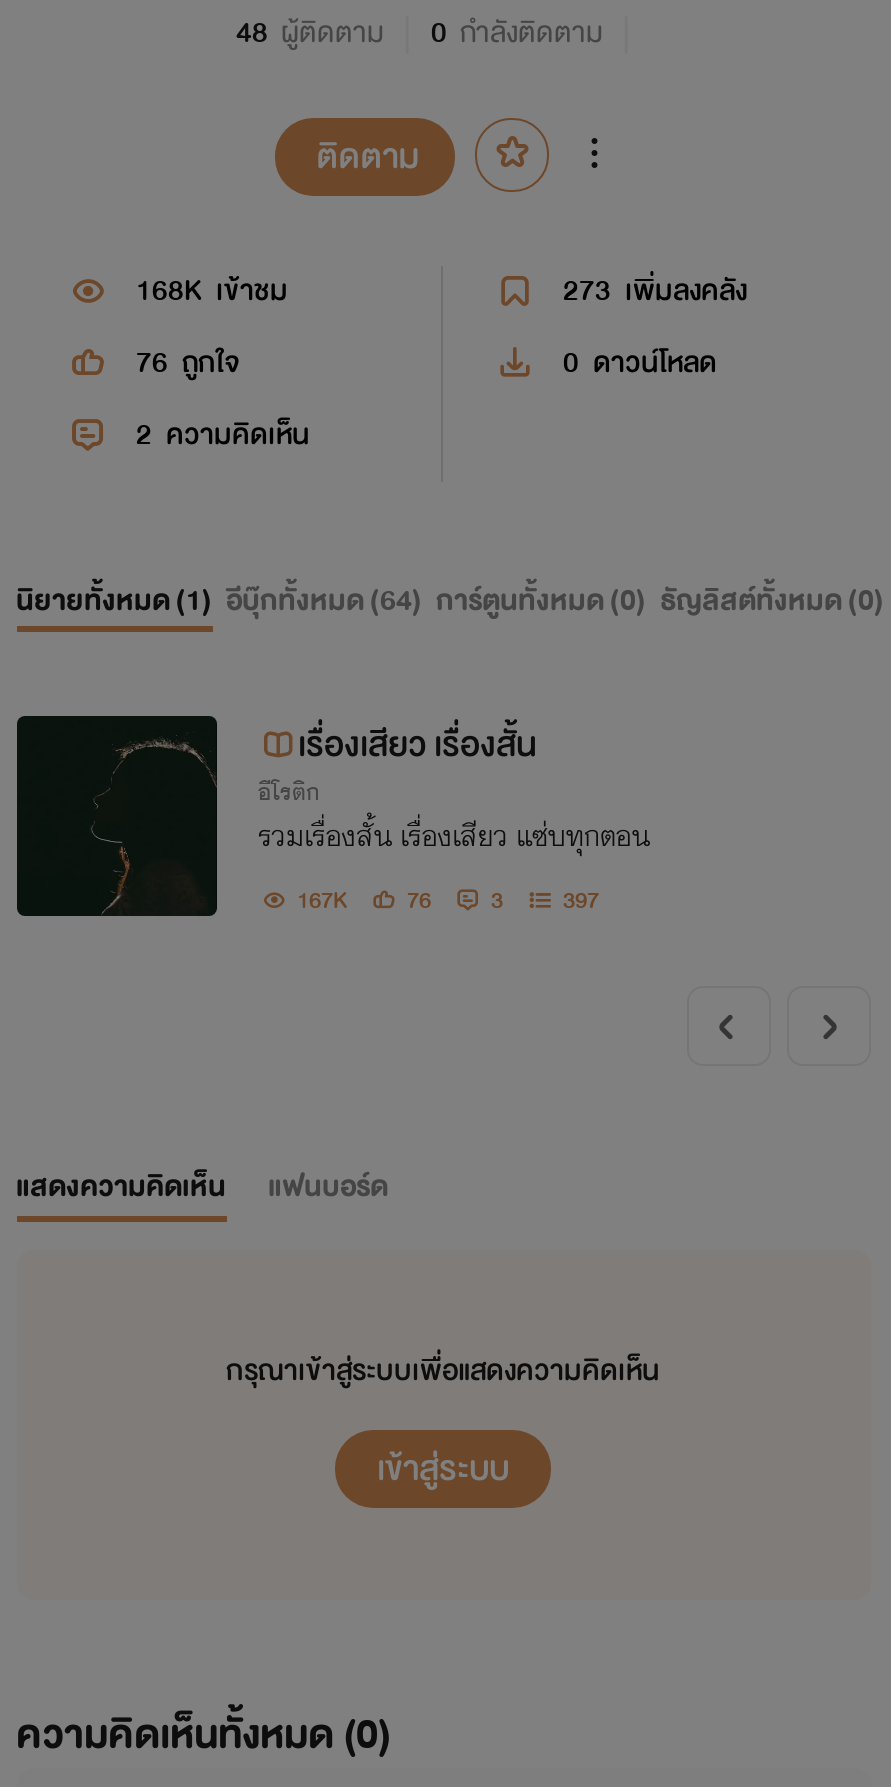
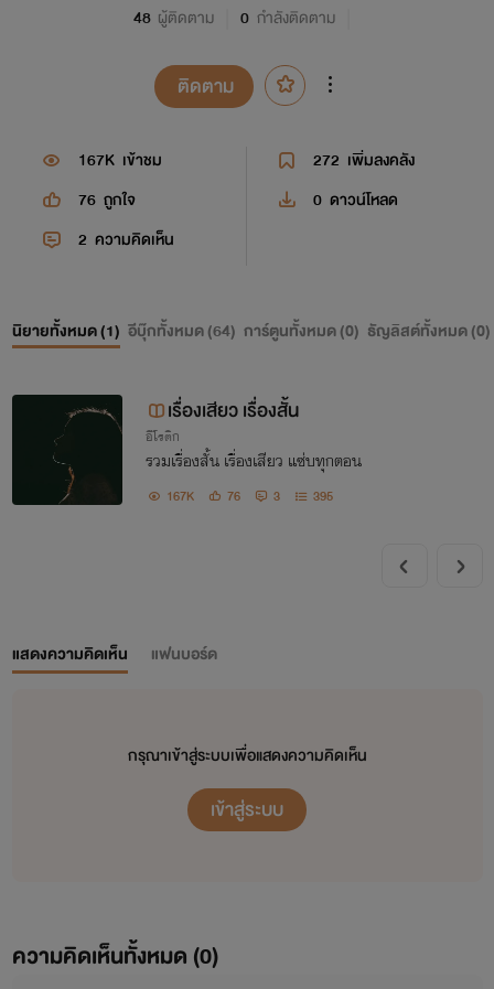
[136,266,288,316] 168K เข้าชม -> [78,147,162,174] 167K เข้าชม
[563,266,747,316] 273 เพิ่มลงคลัง -> [313,147,415,174] 272 เพิ่มลงคลัง
[297,880,599,920] 167K 76 3 397 -> [167,485,333,507] 167K 76 3 395

